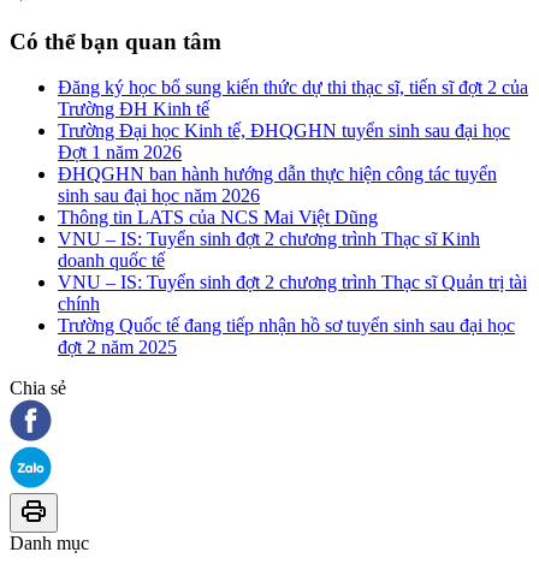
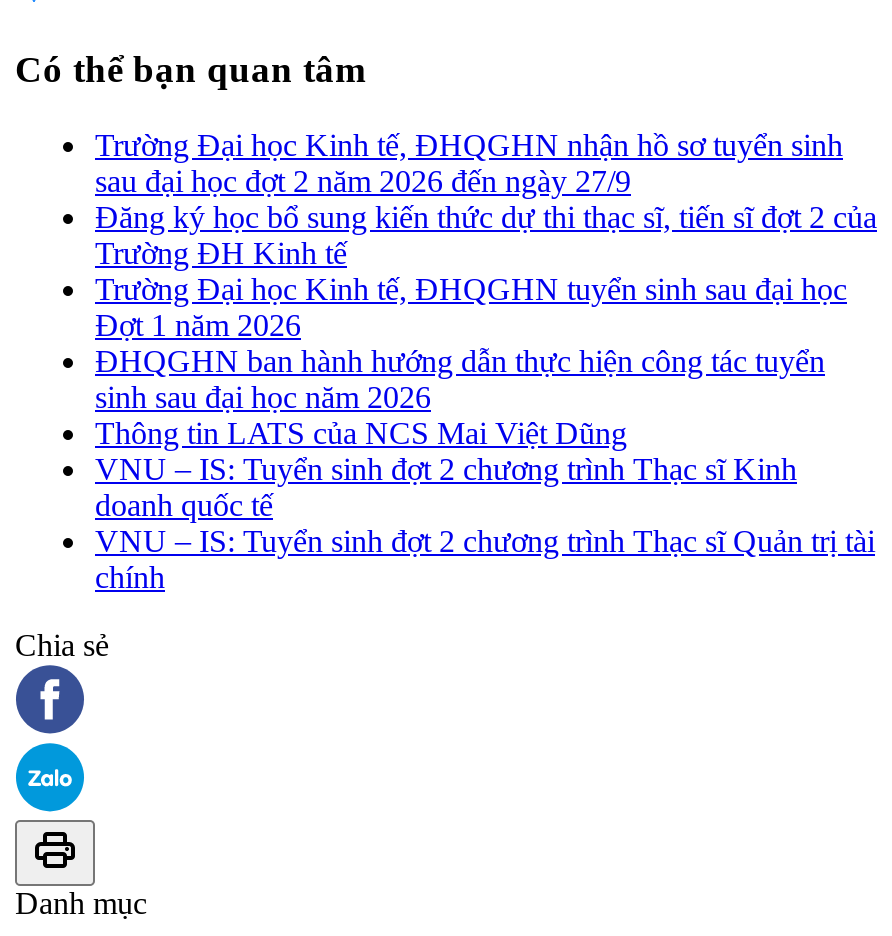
none -> [95,128,843,198] Trường Đại học Kinh tế, ĐHQGHN nhận hồ sơ tuyển sinh | sau đại học đợt 2 năm 2026 đến ngày 27/9
moved [58,77,528,314] -> [95,200,877,594]: Đăng ký học bổ sung kiến thức dự thi thạc sĩ, tiến sĩ đợt 2 của | Trường ĐH Kinh tế | Trường Đại học Kinh tế, ĐHQGHN tuyển sinh sau đại học | ... | VNU – IS: Tuyển sinh đợt 2 chương trình Thạc sĩ Quản trị tài | chính
[58,315,515,357] Trường Quốc tế đang tiếp nhận hồ sơ tuyển sinh sau đại học | đợt 2 năm 2025 -> none

